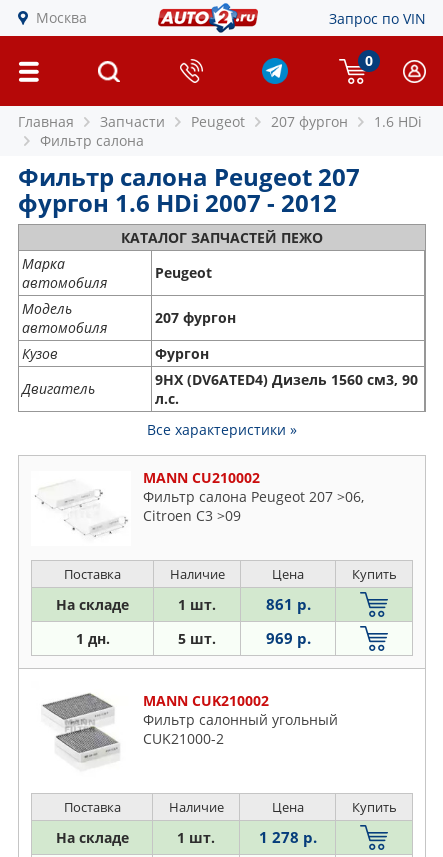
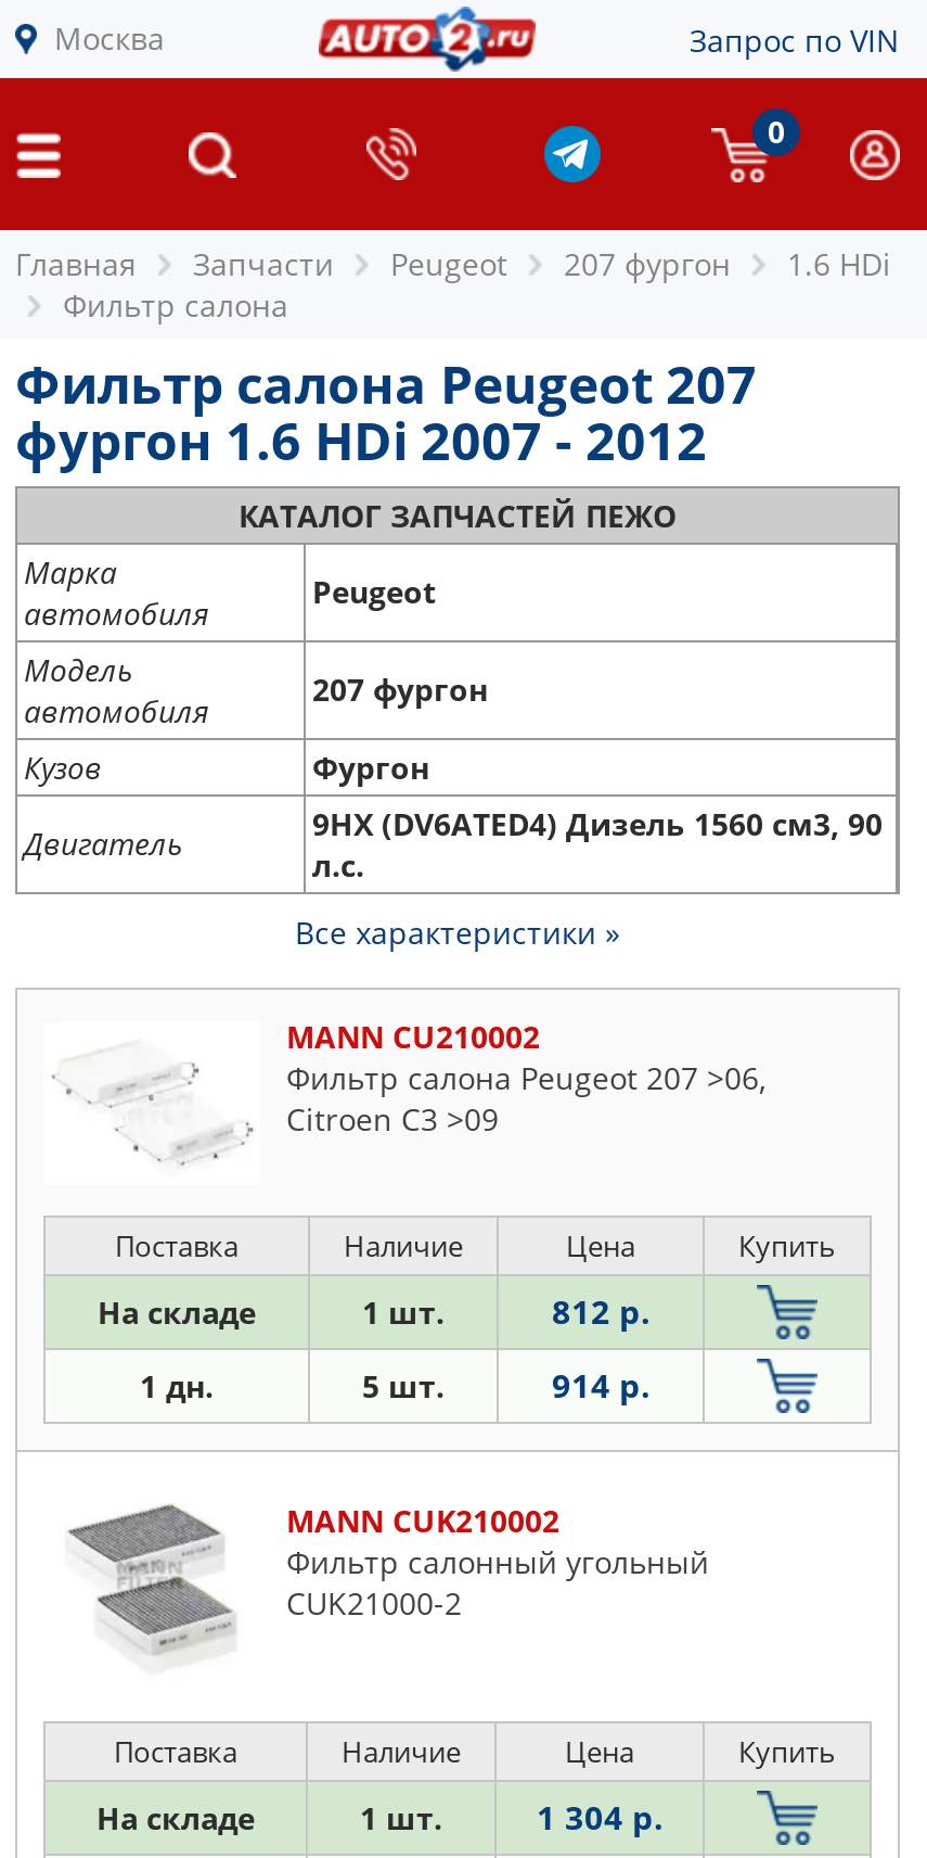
[265,594,310,614] 861 р. -> [552,1289,649,1333] 812 р.
[265,628,310,648] 969 р. -> [552,1363,649,1407] 914 р.
[258,827,316,847] 1 278 р. -> [537,1795,662,1838] 1 304 р.

